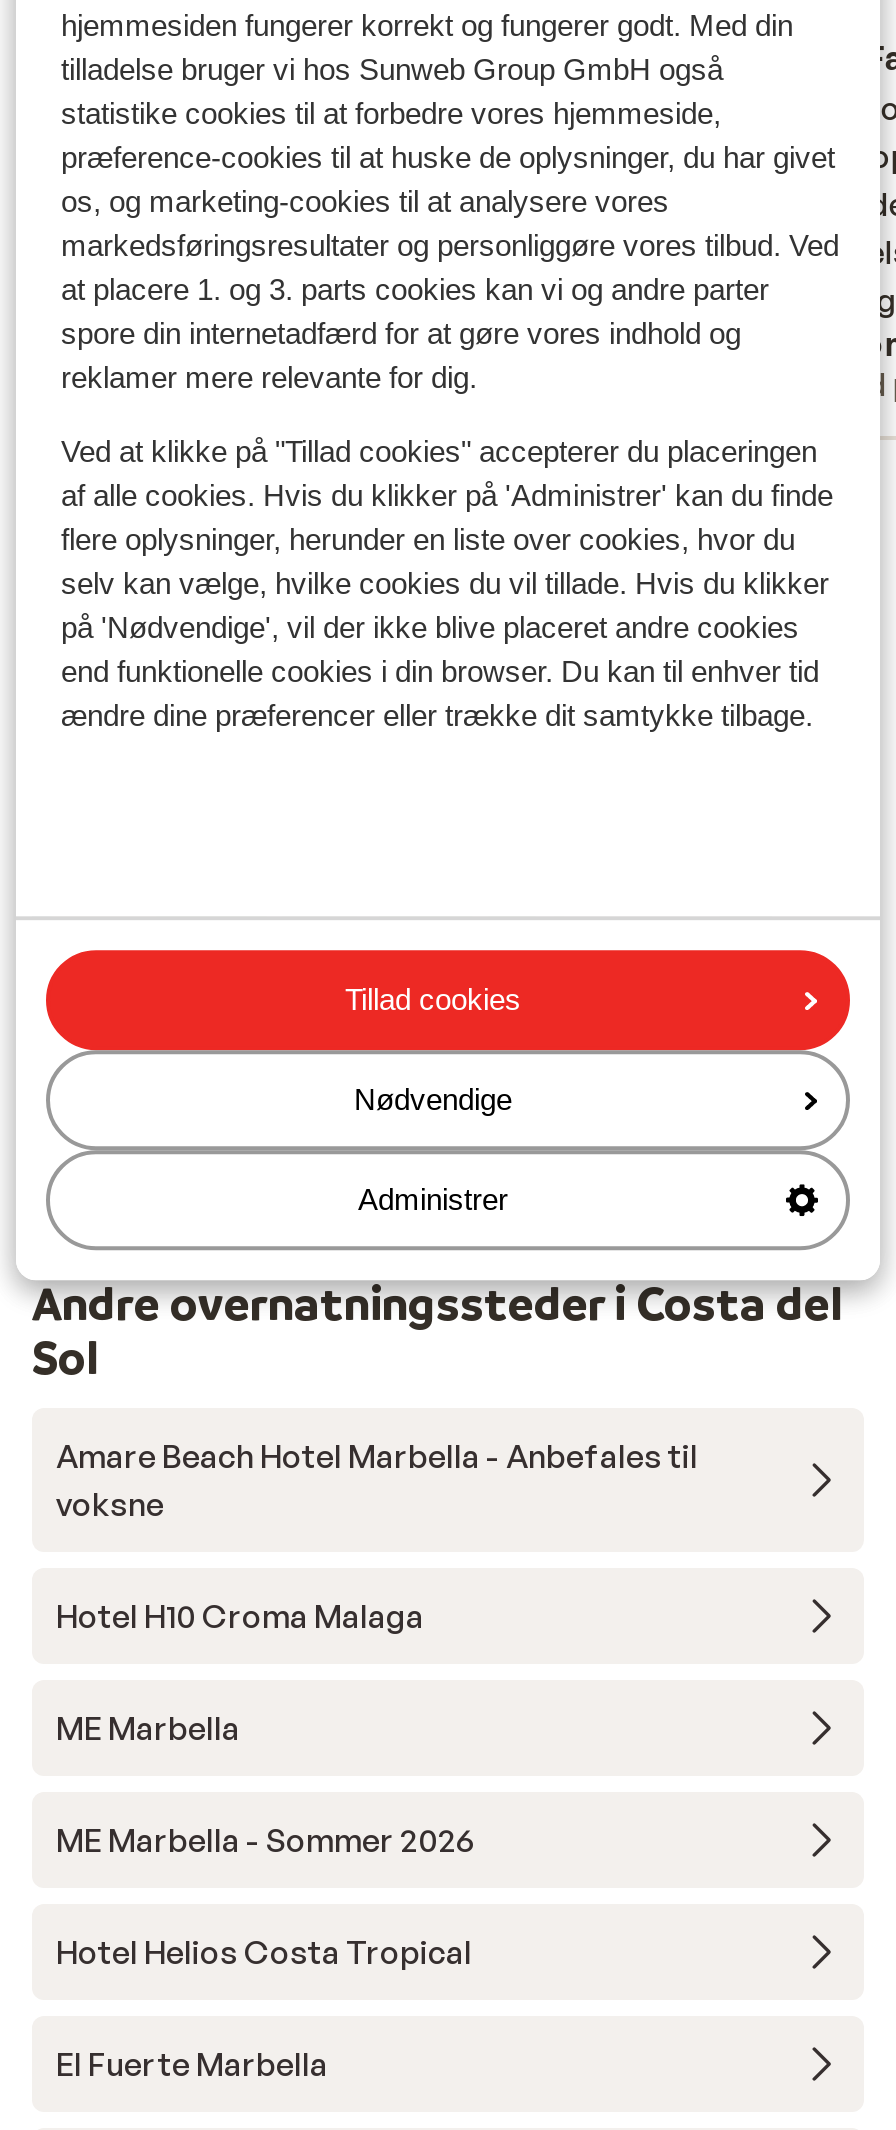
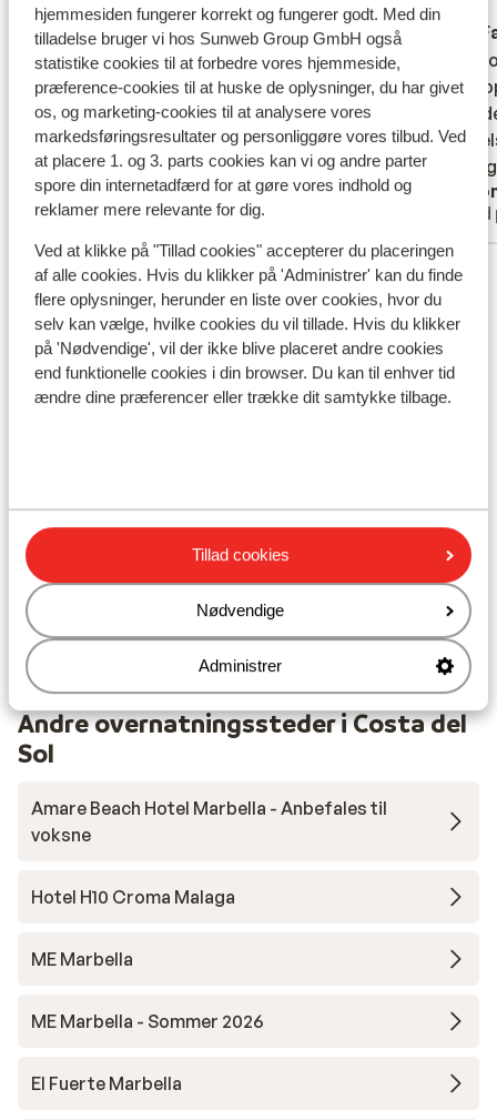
[56,1932,472,1972] Hotel Helios Costa Tropical -> none

